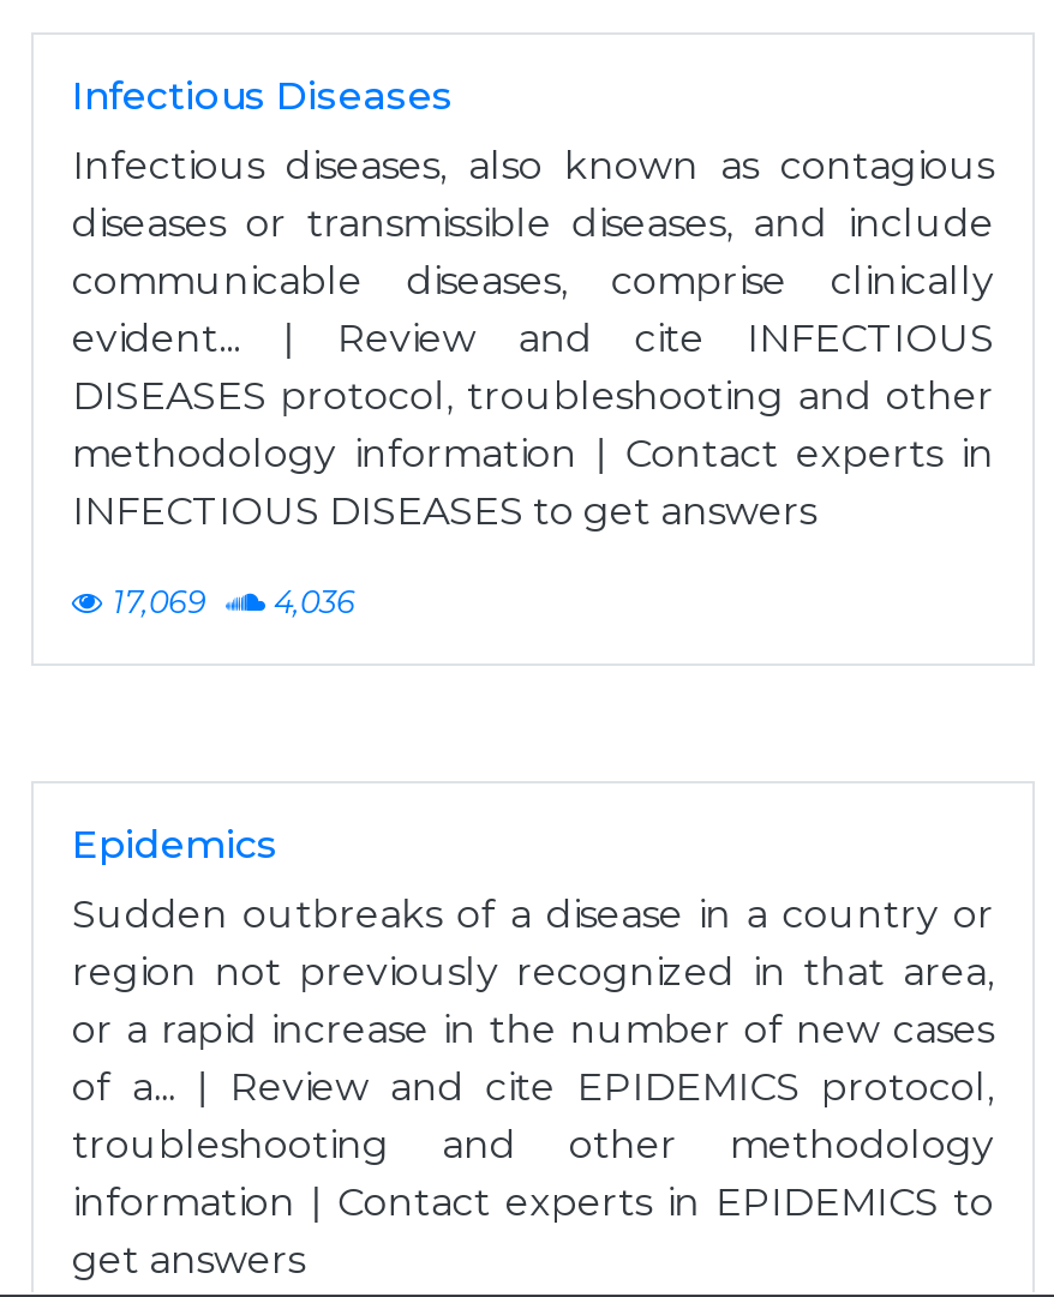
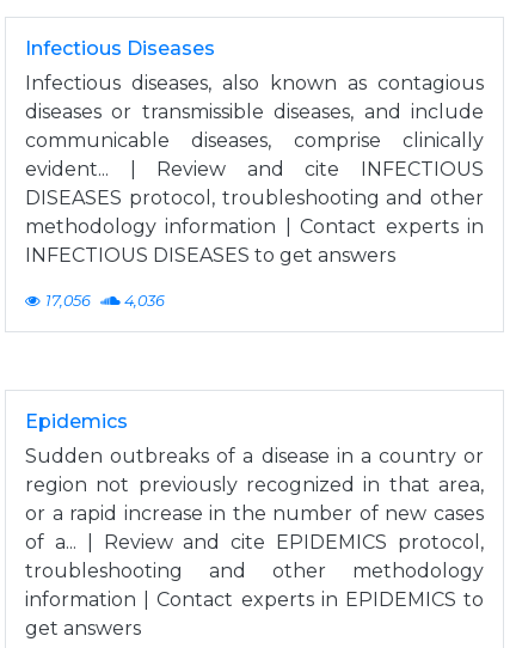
[113,584,355,620] 17,069 4,036 -> [45,291,165,309] 17,056 4,036

